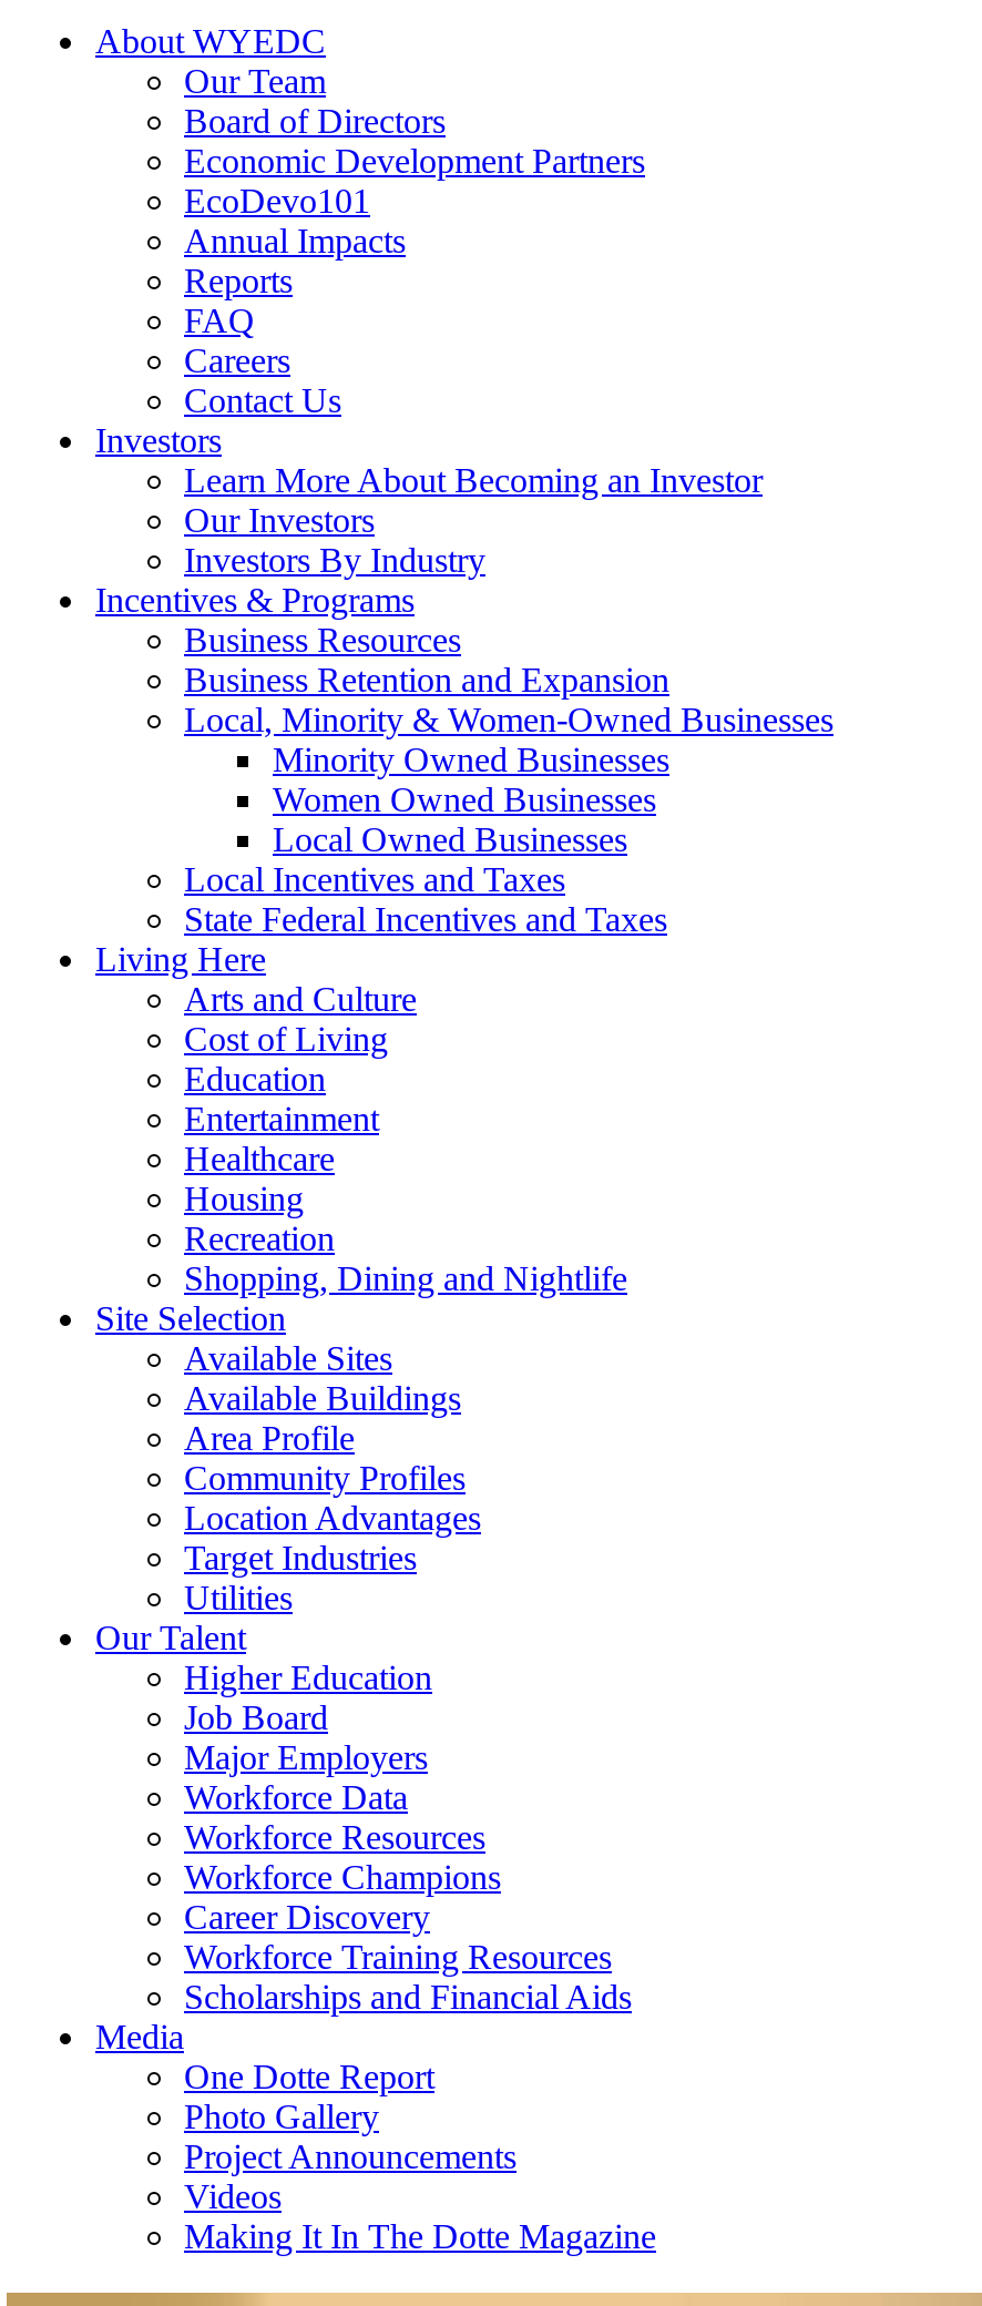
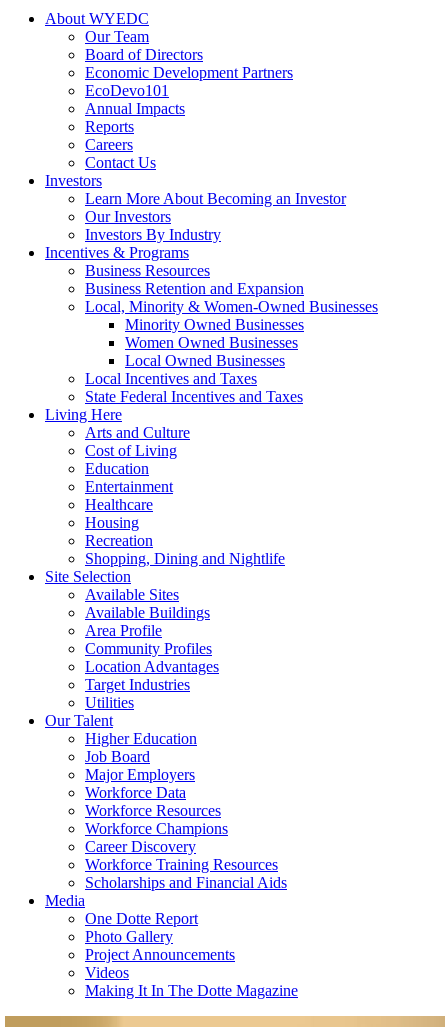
[184,302,255,339] FAQ -> none

